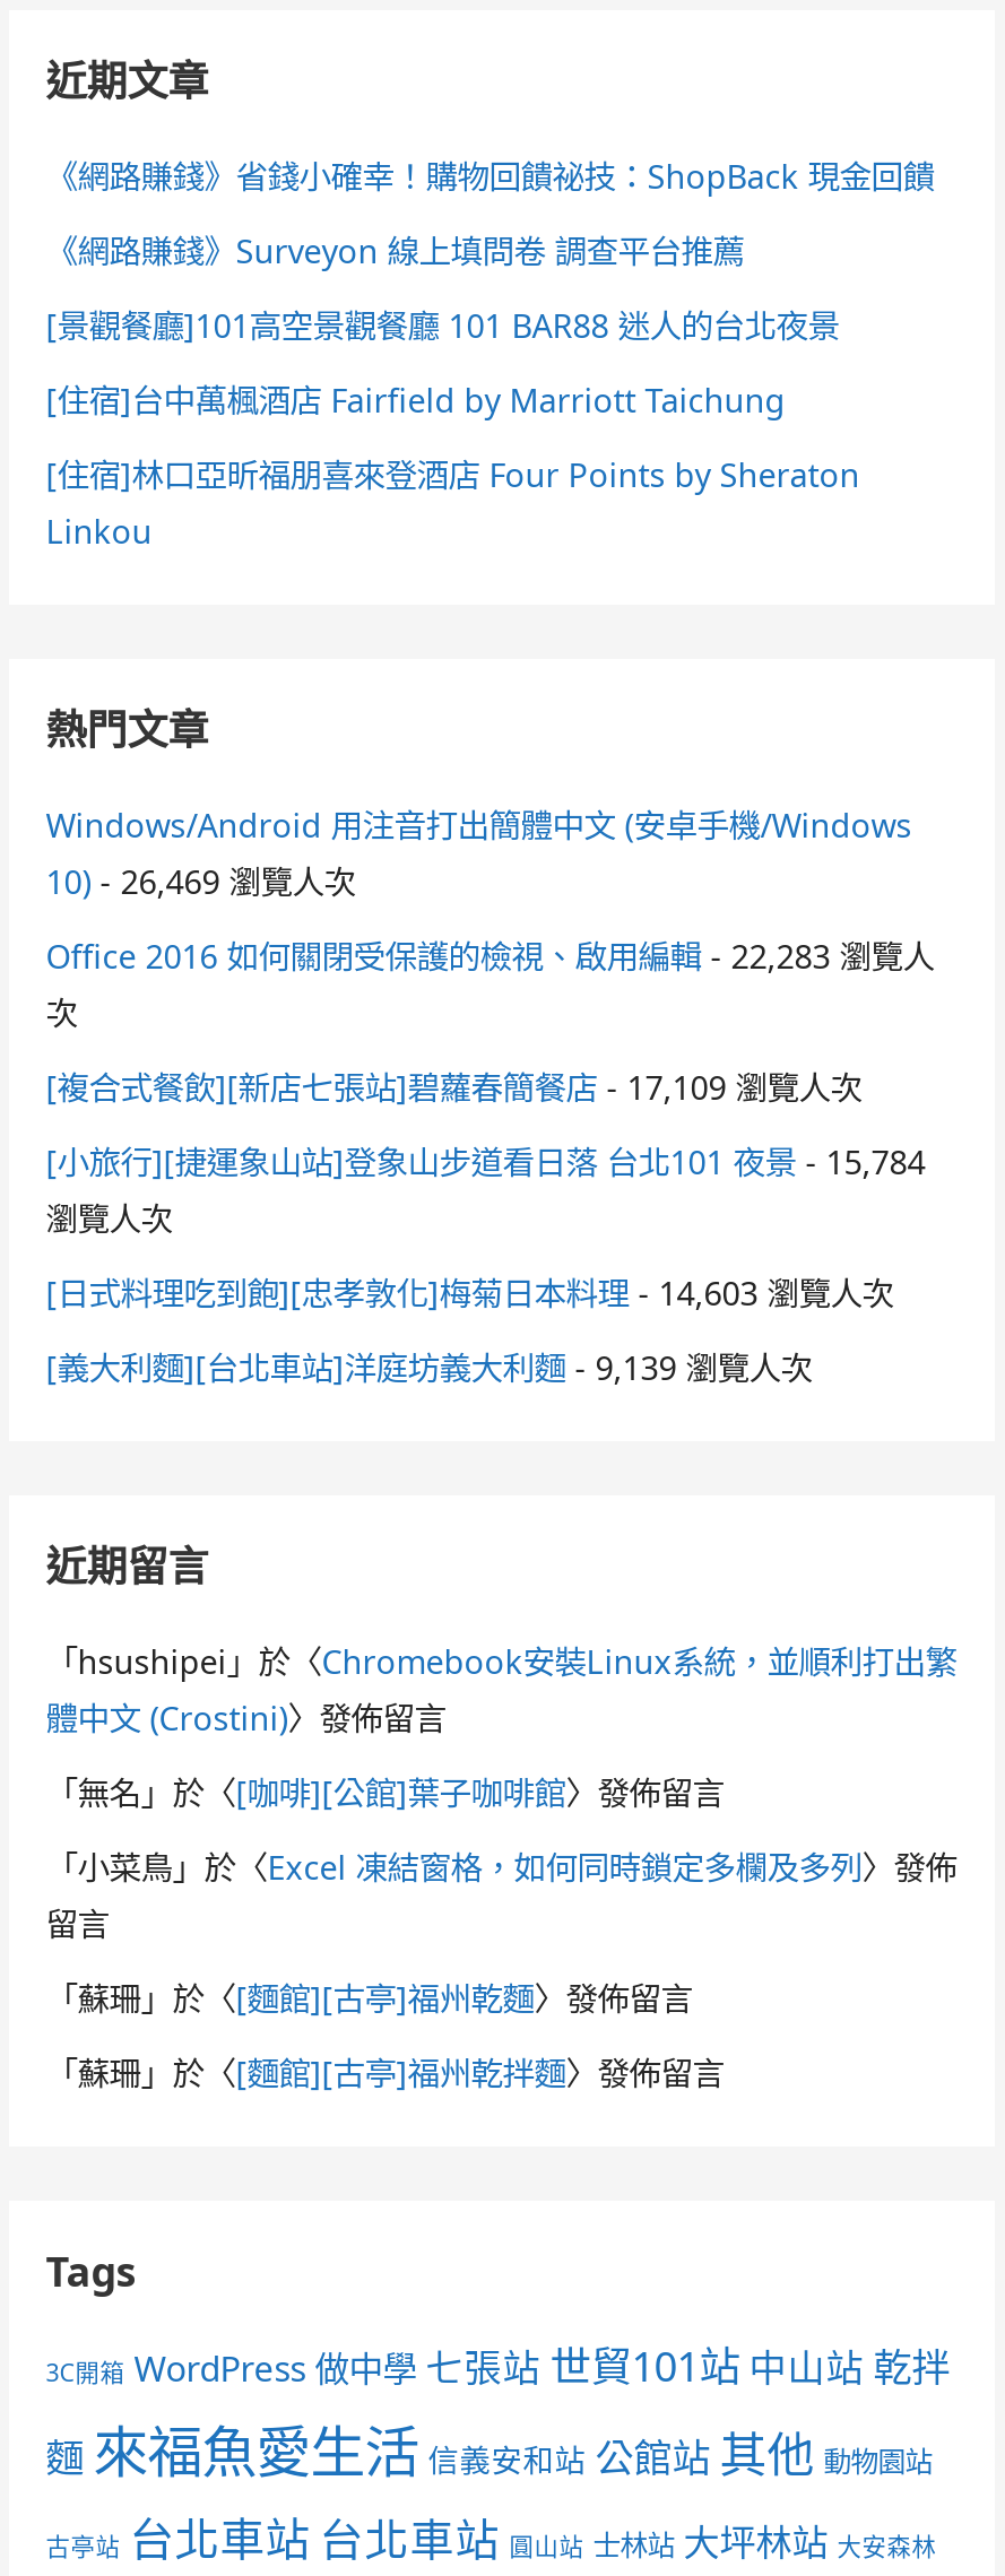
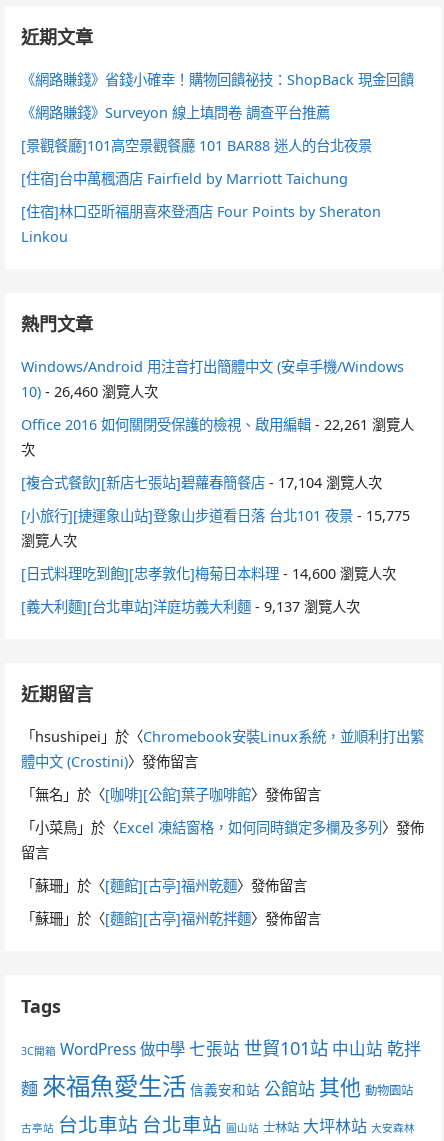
[46,860,355,903] 10) - 26,469 瀏覽人次 -> [21,382,158,401] 10) - 26,460 瀏覽人次
[46,934,934,977] Office 2016 如何關閉受保護的檢視、啟用編輯- 22,283 瀏覽人 -> [21,415,414,434] Office 2016 如何關閉受保護的檢視、啟用編輯- 22,261 瀏覽人
[46,1065,862,1108] [複合式餐飲][新店七張站]碧蘿春簡餐店- 17,109 瀏覽人次 -> [21,473,382,492] [複合式餐飲][新店七張站]碧蘿春簡餐店- 17,104 瀏覽人次
[46,1140,925,1183] [小旅行][捷運象山站]登象山步道看日落 台北101 夜景- 15,784 -> [21,506,410,525] [小旅行][捷運象山站]登象山步道看日落 台北101 夜景- 15,775
[46,1271,894,1314] [日式料理吃到飽][忠孝敦化]梅菊日本料理- 14,603 瀏覽人次 -> [21,564,396,583] [日式料理吃到飽][忠孝敦化]梅菊日本料理- 14,600 瀏覽人次
[46,1346,812,1389] [義大利麵][台北車站]洋庭坊義大利麵- 9,139 瀏覽人次 -> [21,597,360,616] [義大利麵][台北車站]洋庭坊義大利麵- 9,137 瀏覽人次

